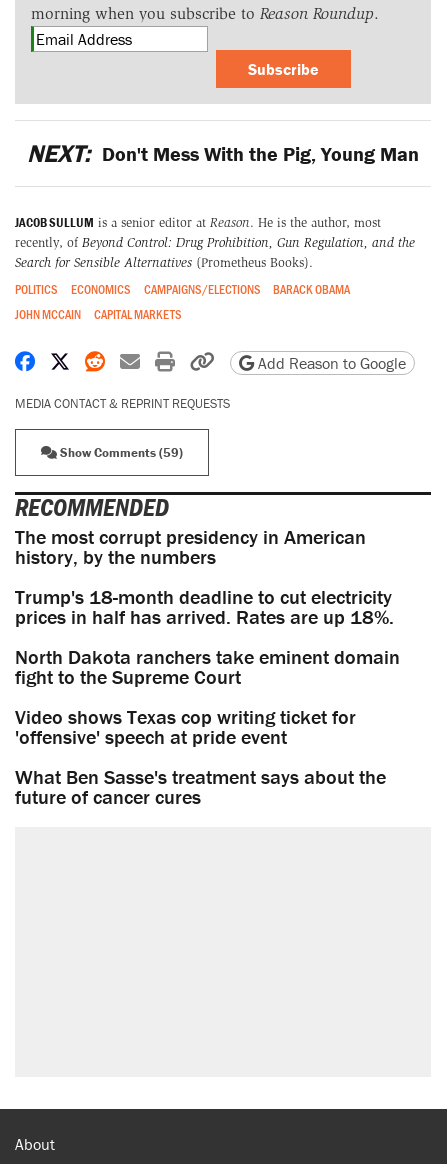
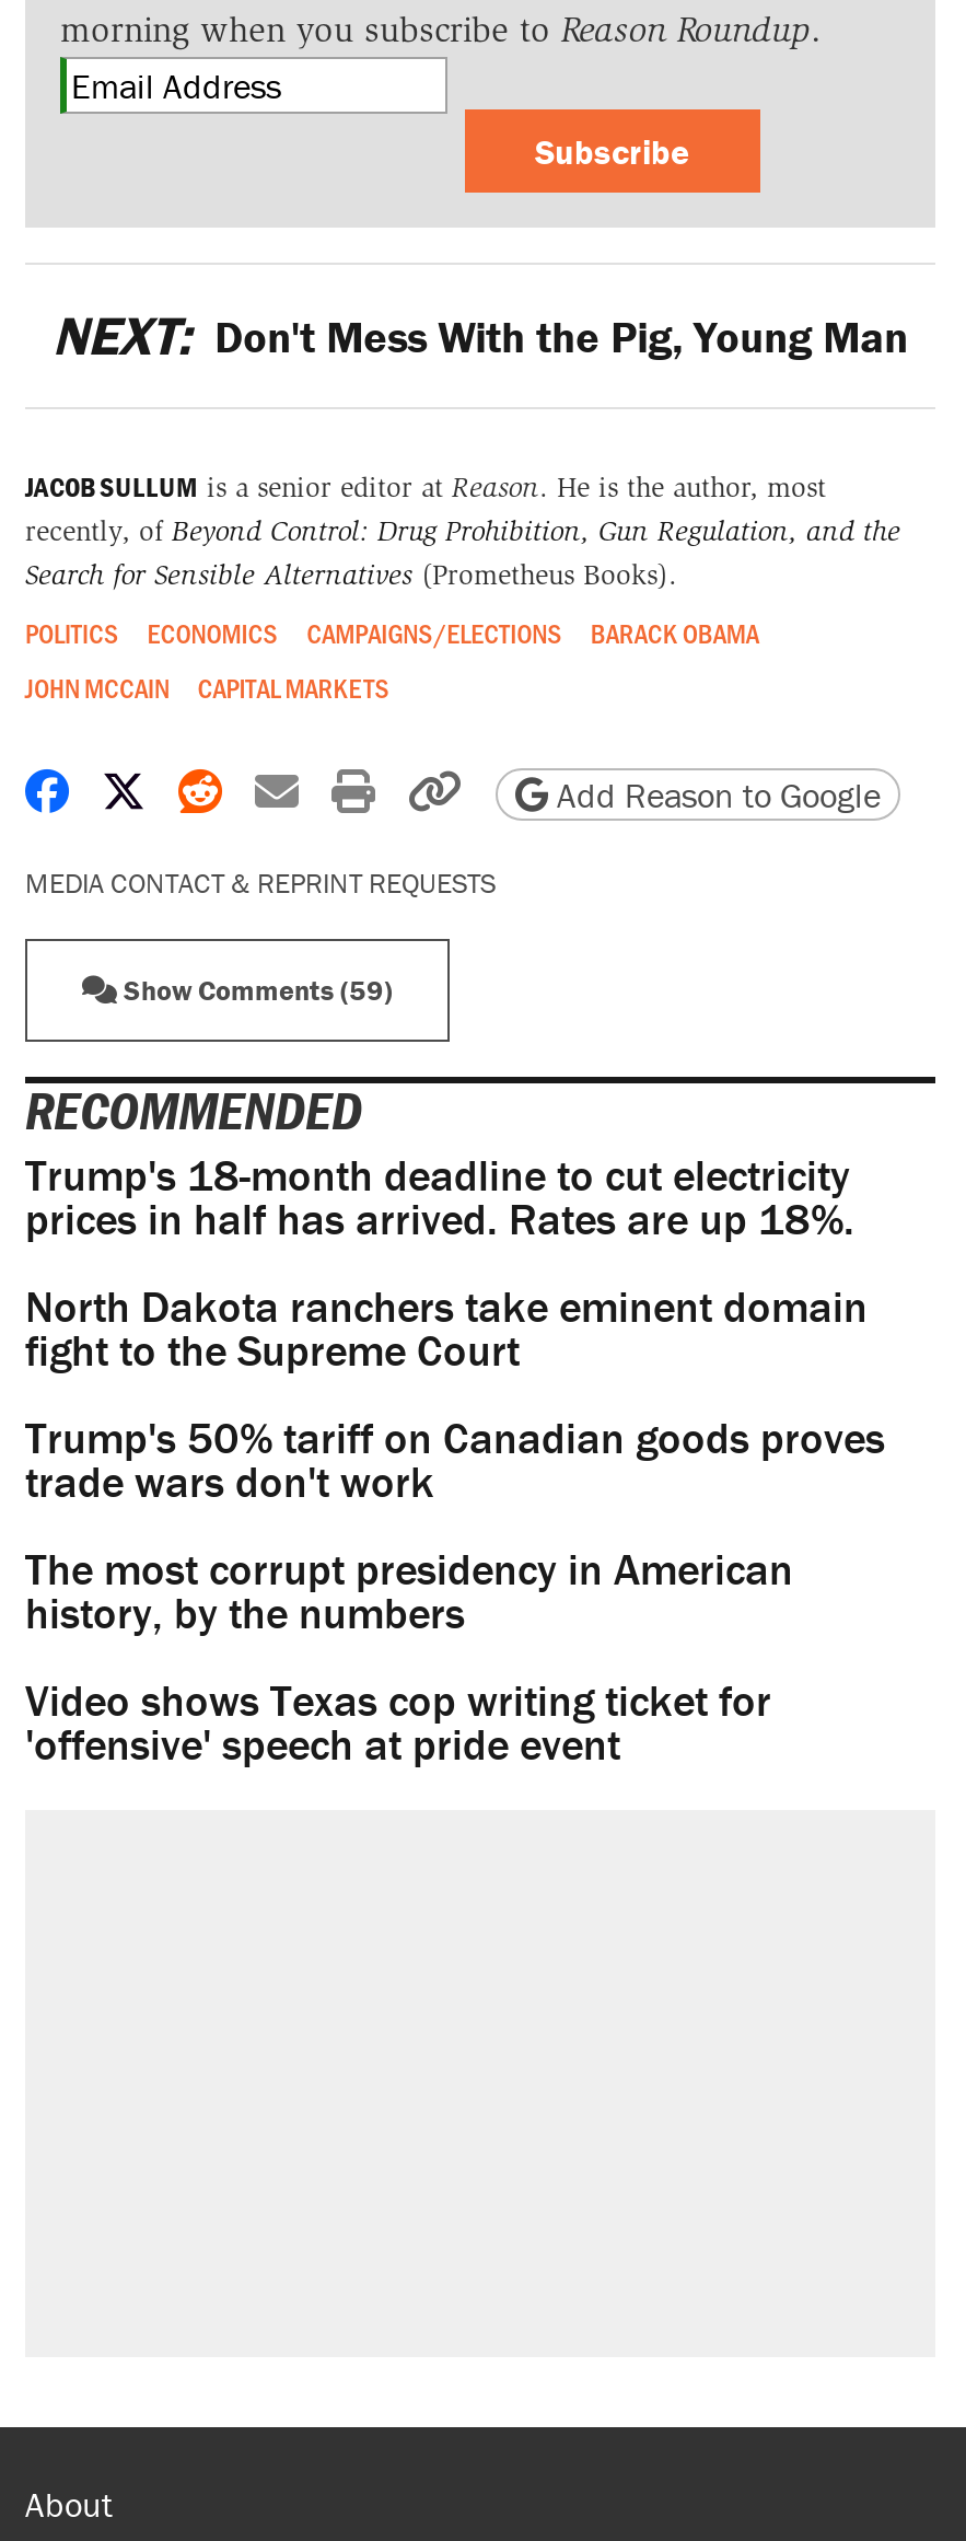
moved [15,524,366,569] -> [25,1541,793,1640]: The most corrupt presidency in American | history, by the numbers
moved [15,584,400,689] -> [25,1147,868,1377]: Trump's 18-month deadline to cut electricity | prices in half has arrived. Rates are up 18%. | North Dakota ranchers take eminent domain | fight to the Supreme Court
none -> [25,1410,885,1508] Trump's 50% tariff on Canadian goods proves | trade wars don't work
moved [15,704,356,749] -> [25,1672,771,1771]: Video shows Texas cop writing ticket for | 'offensive' speech at pride event
[15,764,386,809] What Ben Sasse's treatment says about the | future of cancer cures -> none

